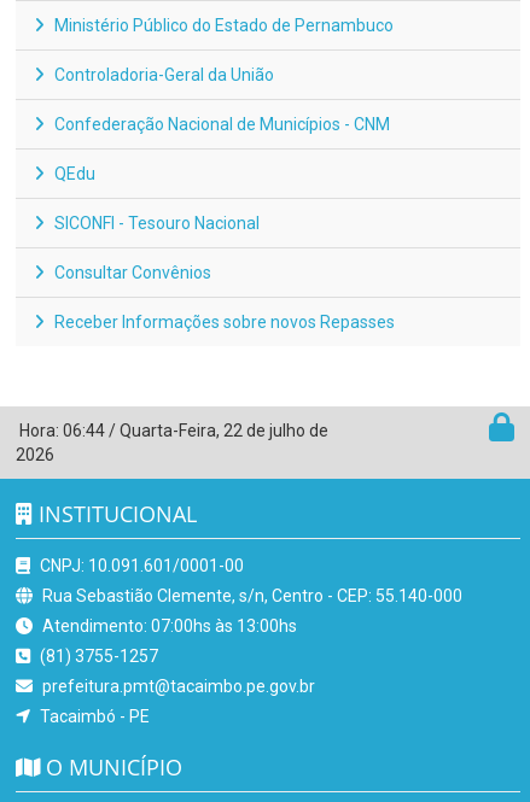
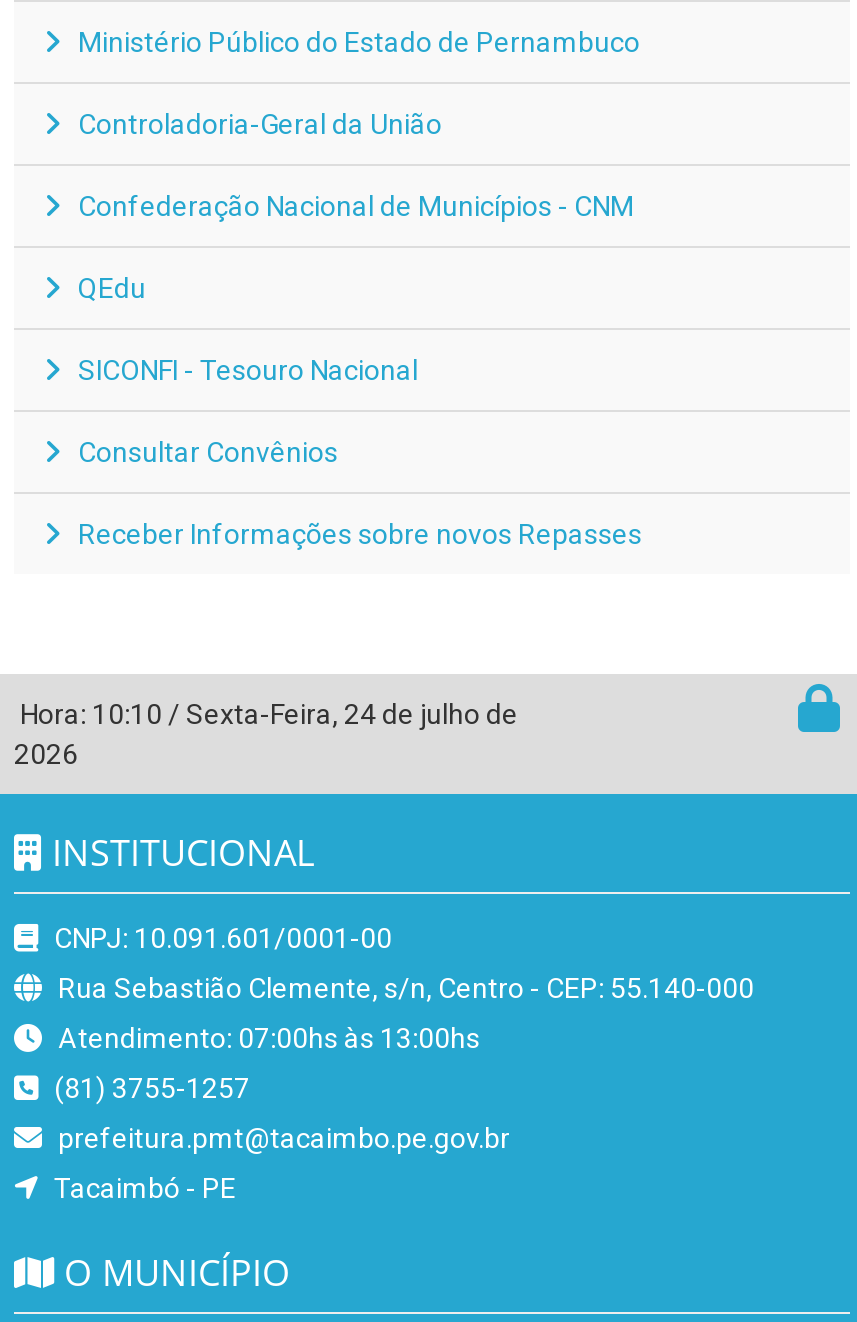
[16,421,328,440] Hora: 06:44 / Quarta-Feira, 22 de julho de -> [14,698,518,730] Hora: 10:10 / Sexta-Feira, 24 de julho de

